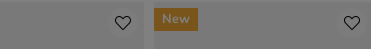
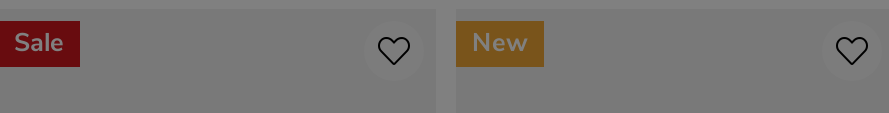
none -> [14,25,64,61] Sale

